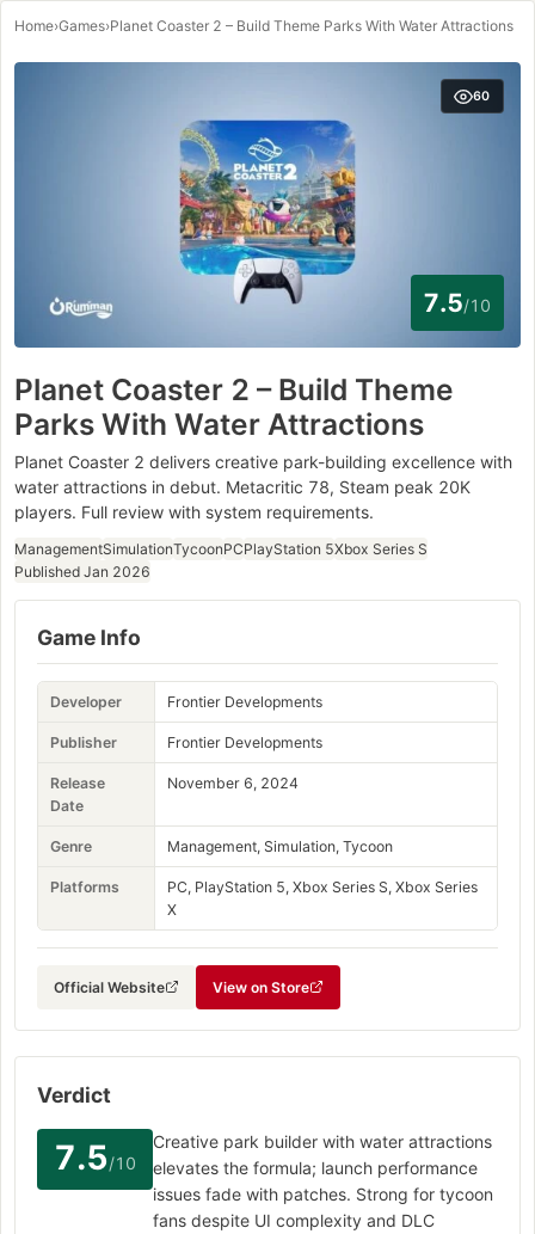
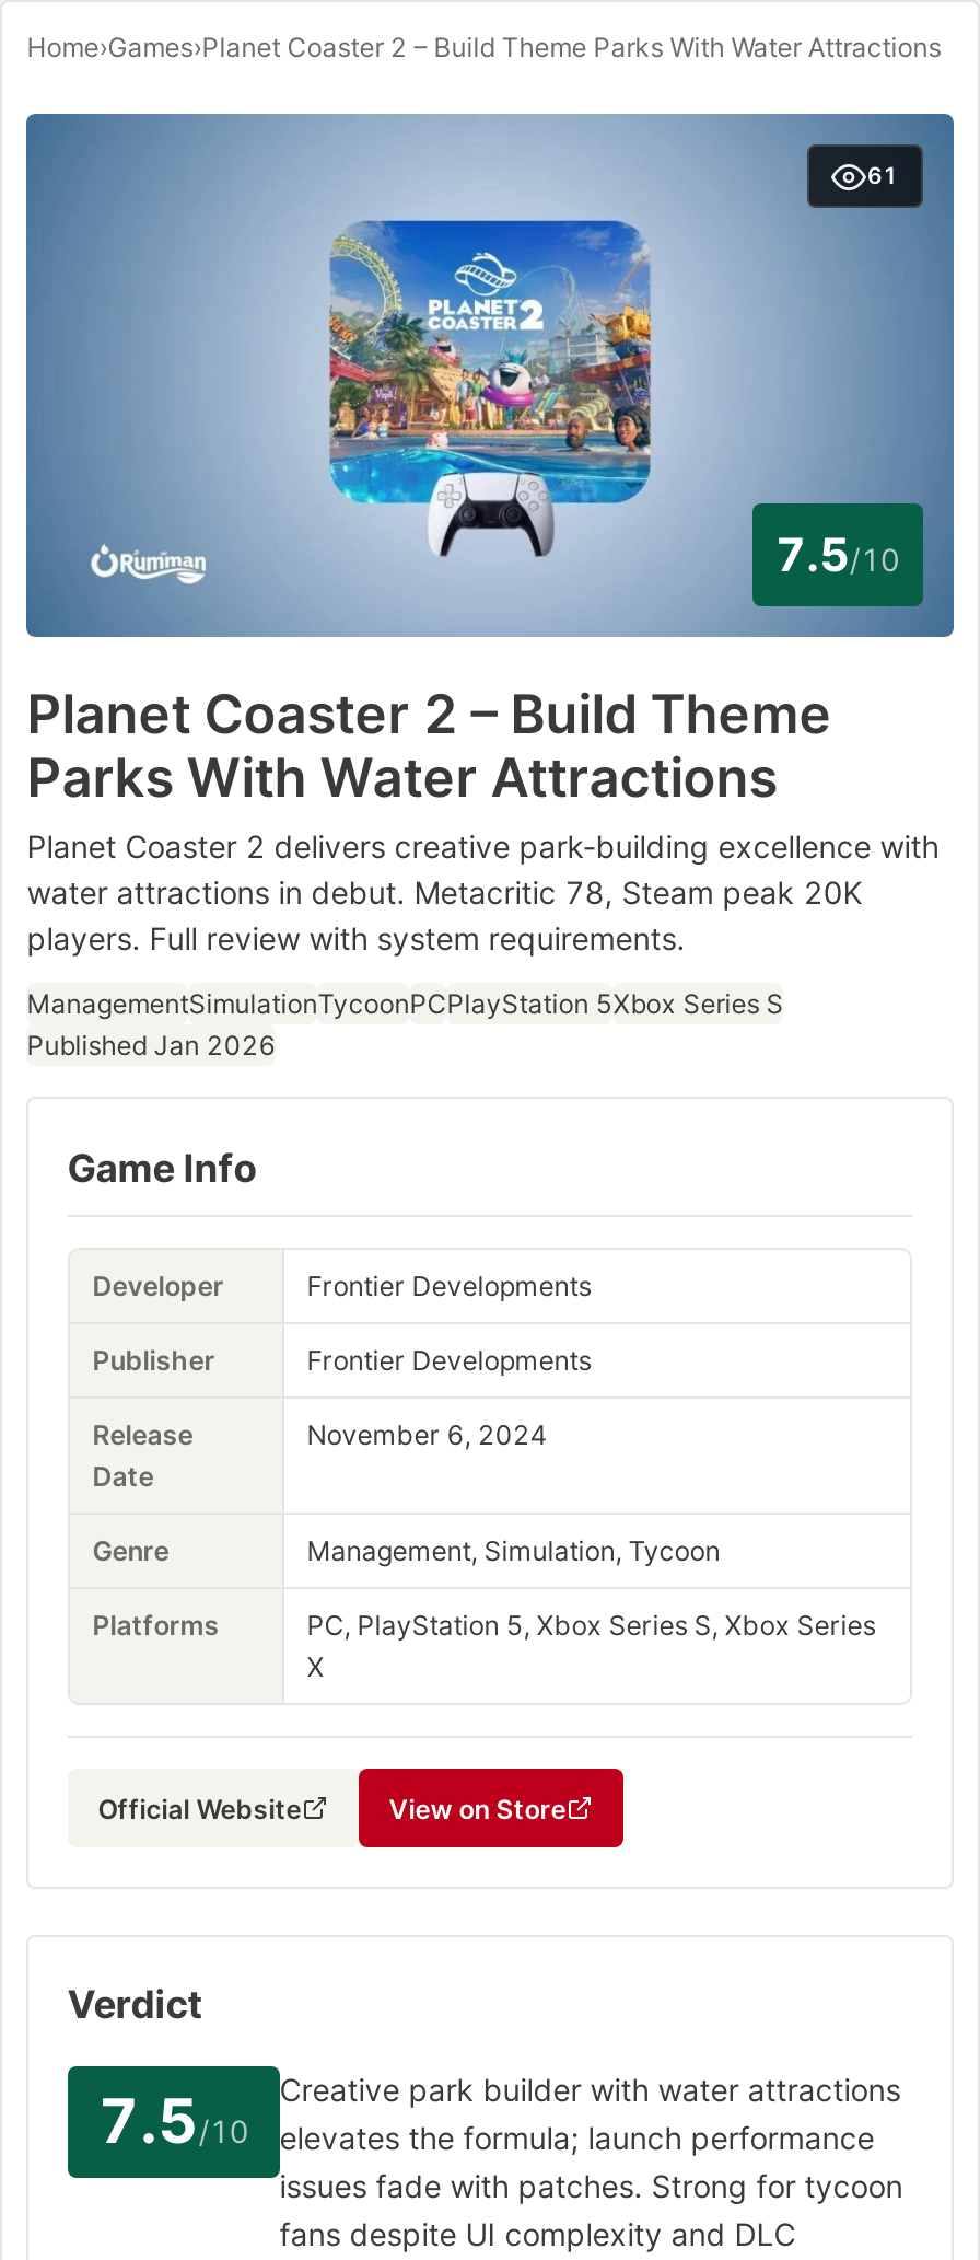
[473,88,490,104] 60 -> [867,161,898,190] 61

